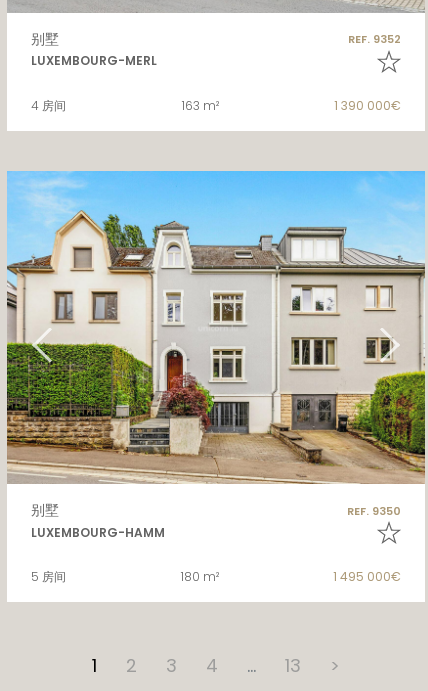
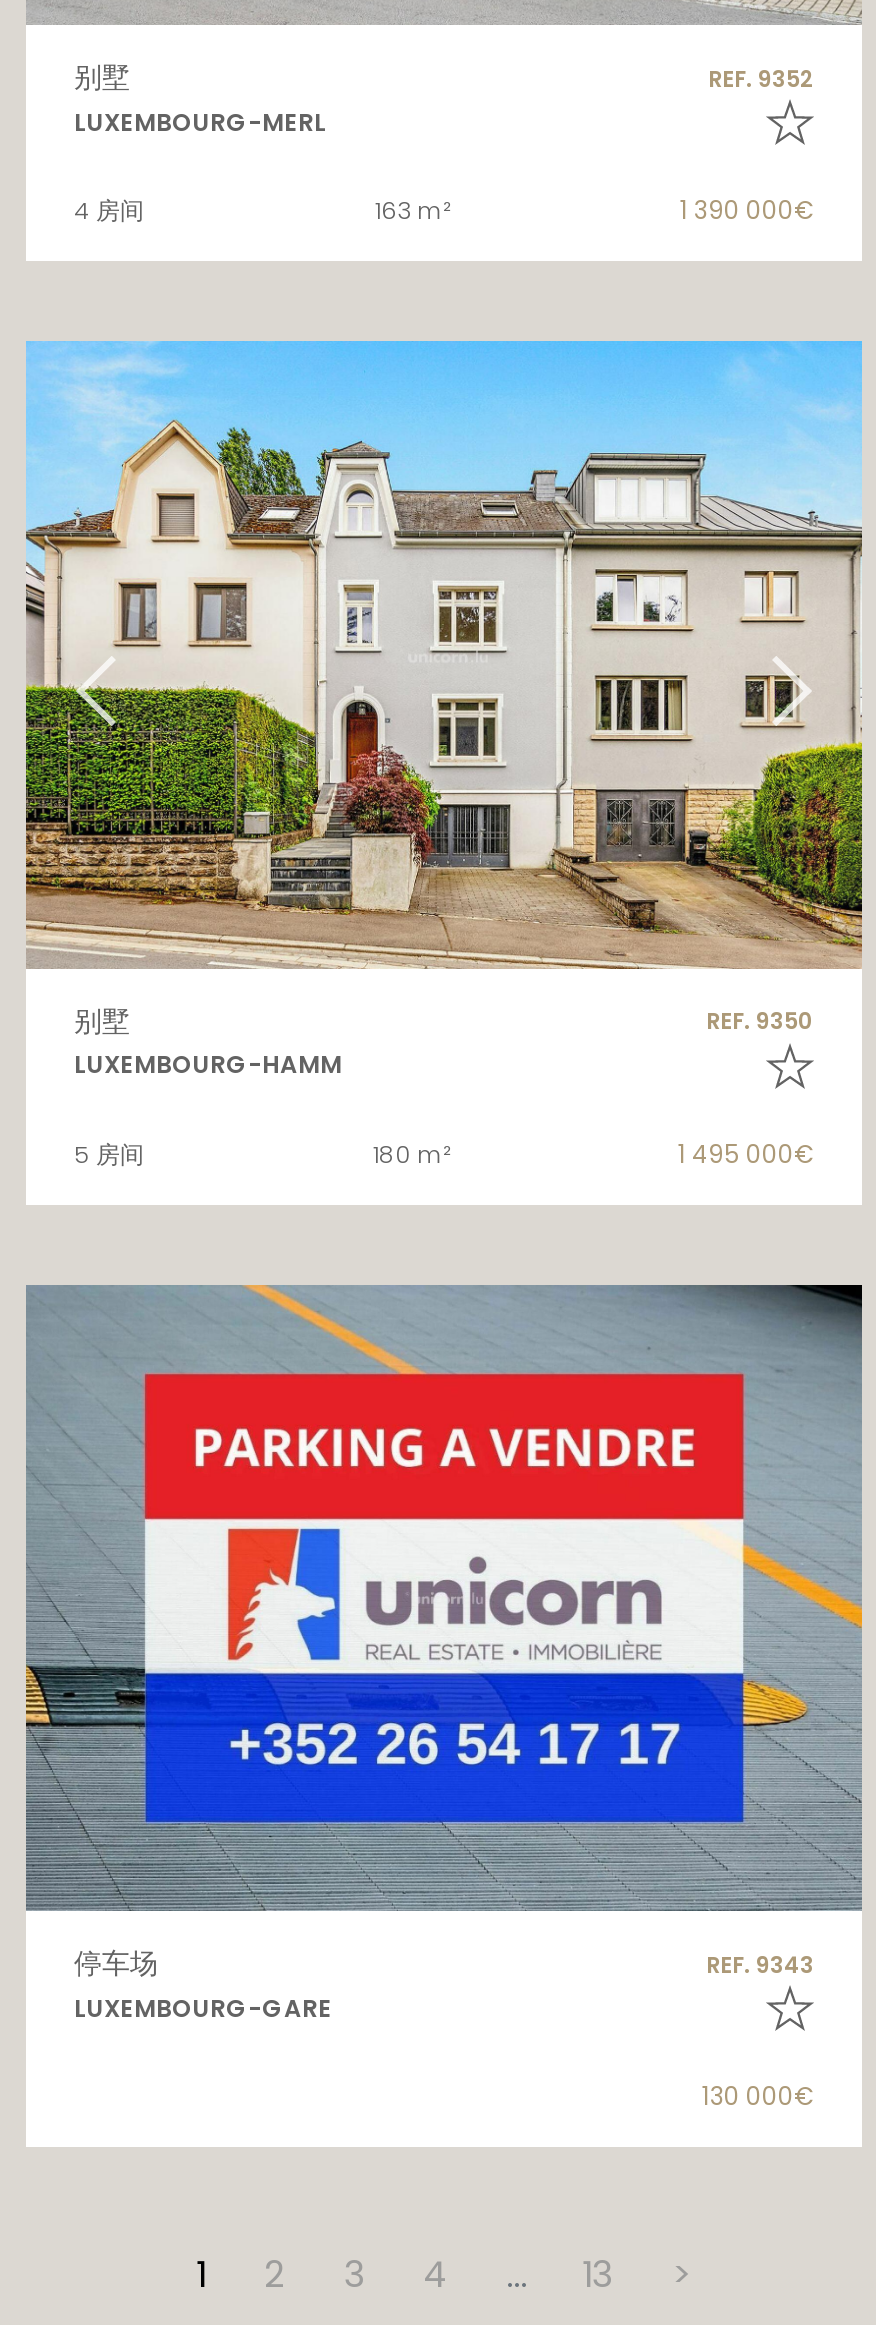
none -> [24,1282,864,2114] [image] | 停车场 | REF. 9343 | LUXEMBOURG-GARE | 130 000€

